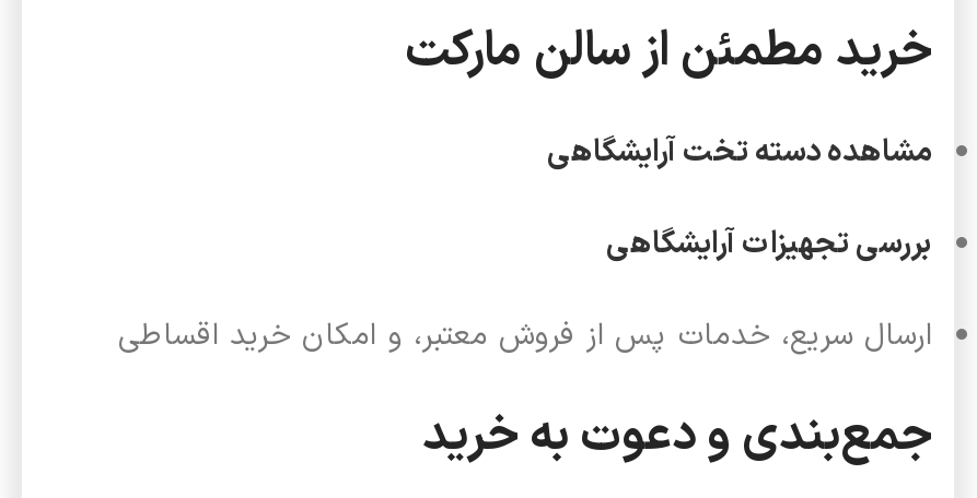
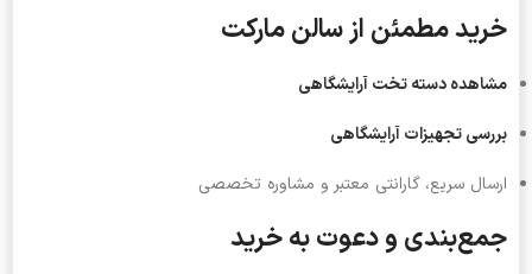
[118,313,932,359] ارسال سریع، خدمات پس از فروش معتبر، و امکان خرید اقساطی -> [198,172,507,197] ارسال سریع، گارانتی معتبر و مشاوره تخصصی

